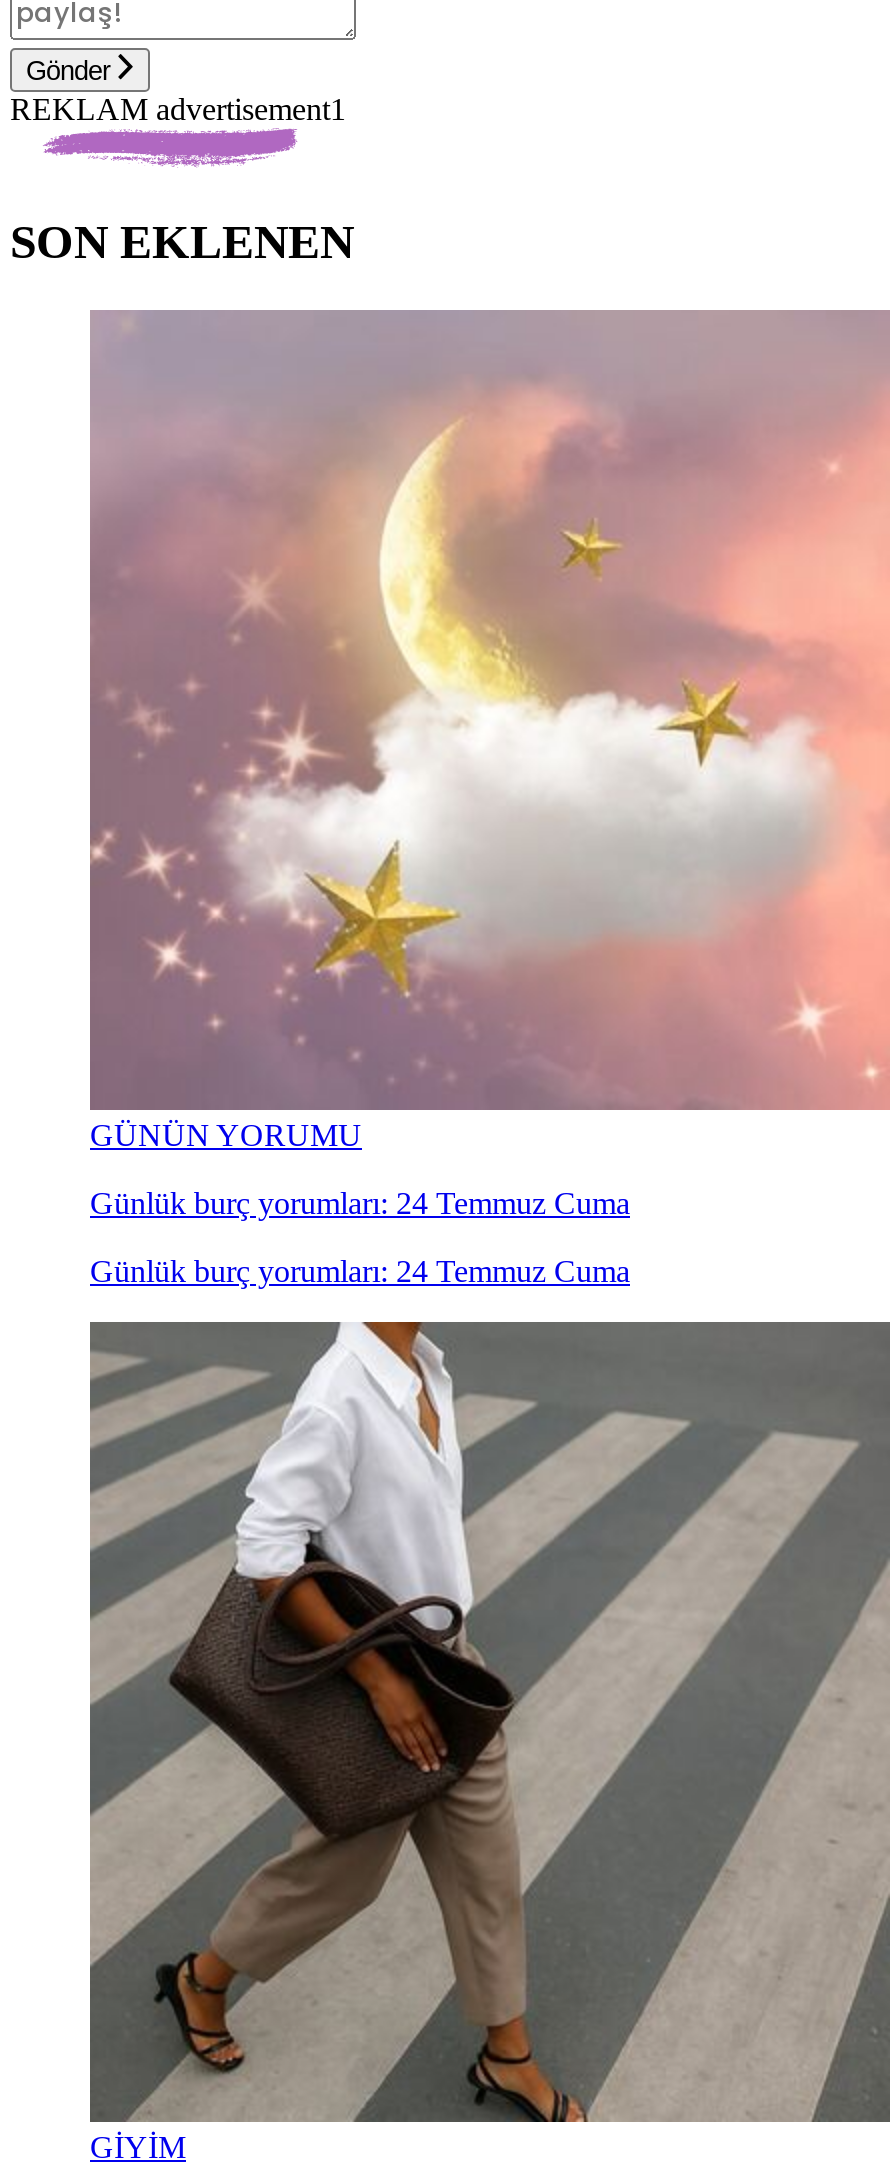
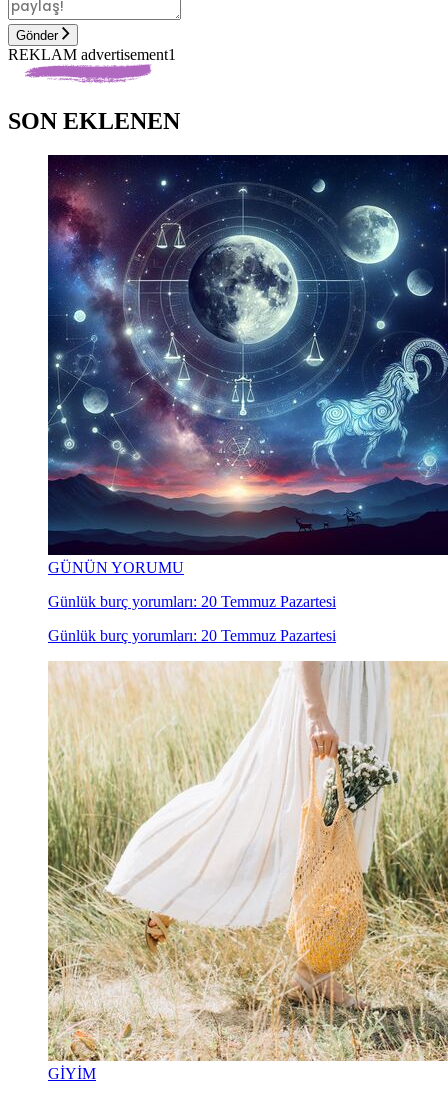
[88,312,884,1220] [image] | Günlük burç yorumları: 24 Temmuz Cuma -> [47,155,445,610] [image] | Günlük burç yorumları: 20 Temmuz Pazartesi
[90,1254,630,1288] Günlük burç yorumları: 24 Temmuz Cuma -> [48,627,336,644] Günlük burç yorumları: 20 Temmuz Pazartesi
[88,1320,884,2124] [image] -> [48,661,445,1061] [image]

